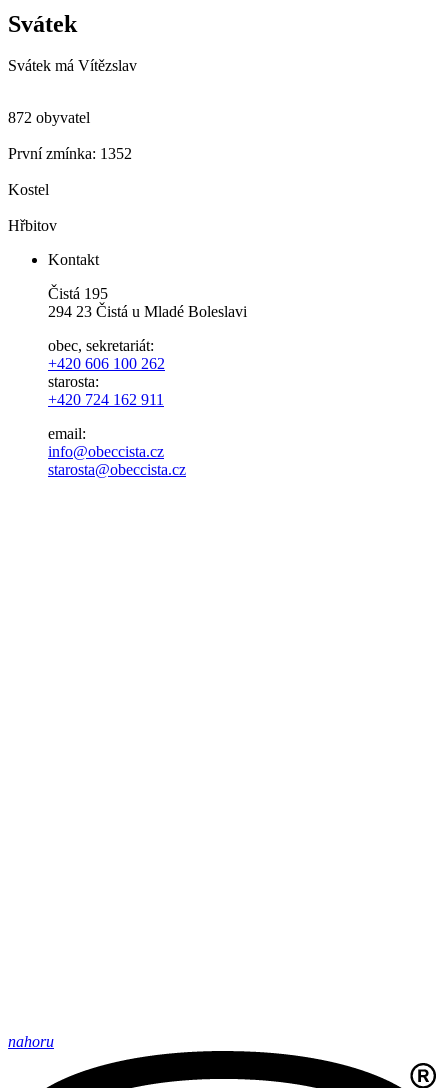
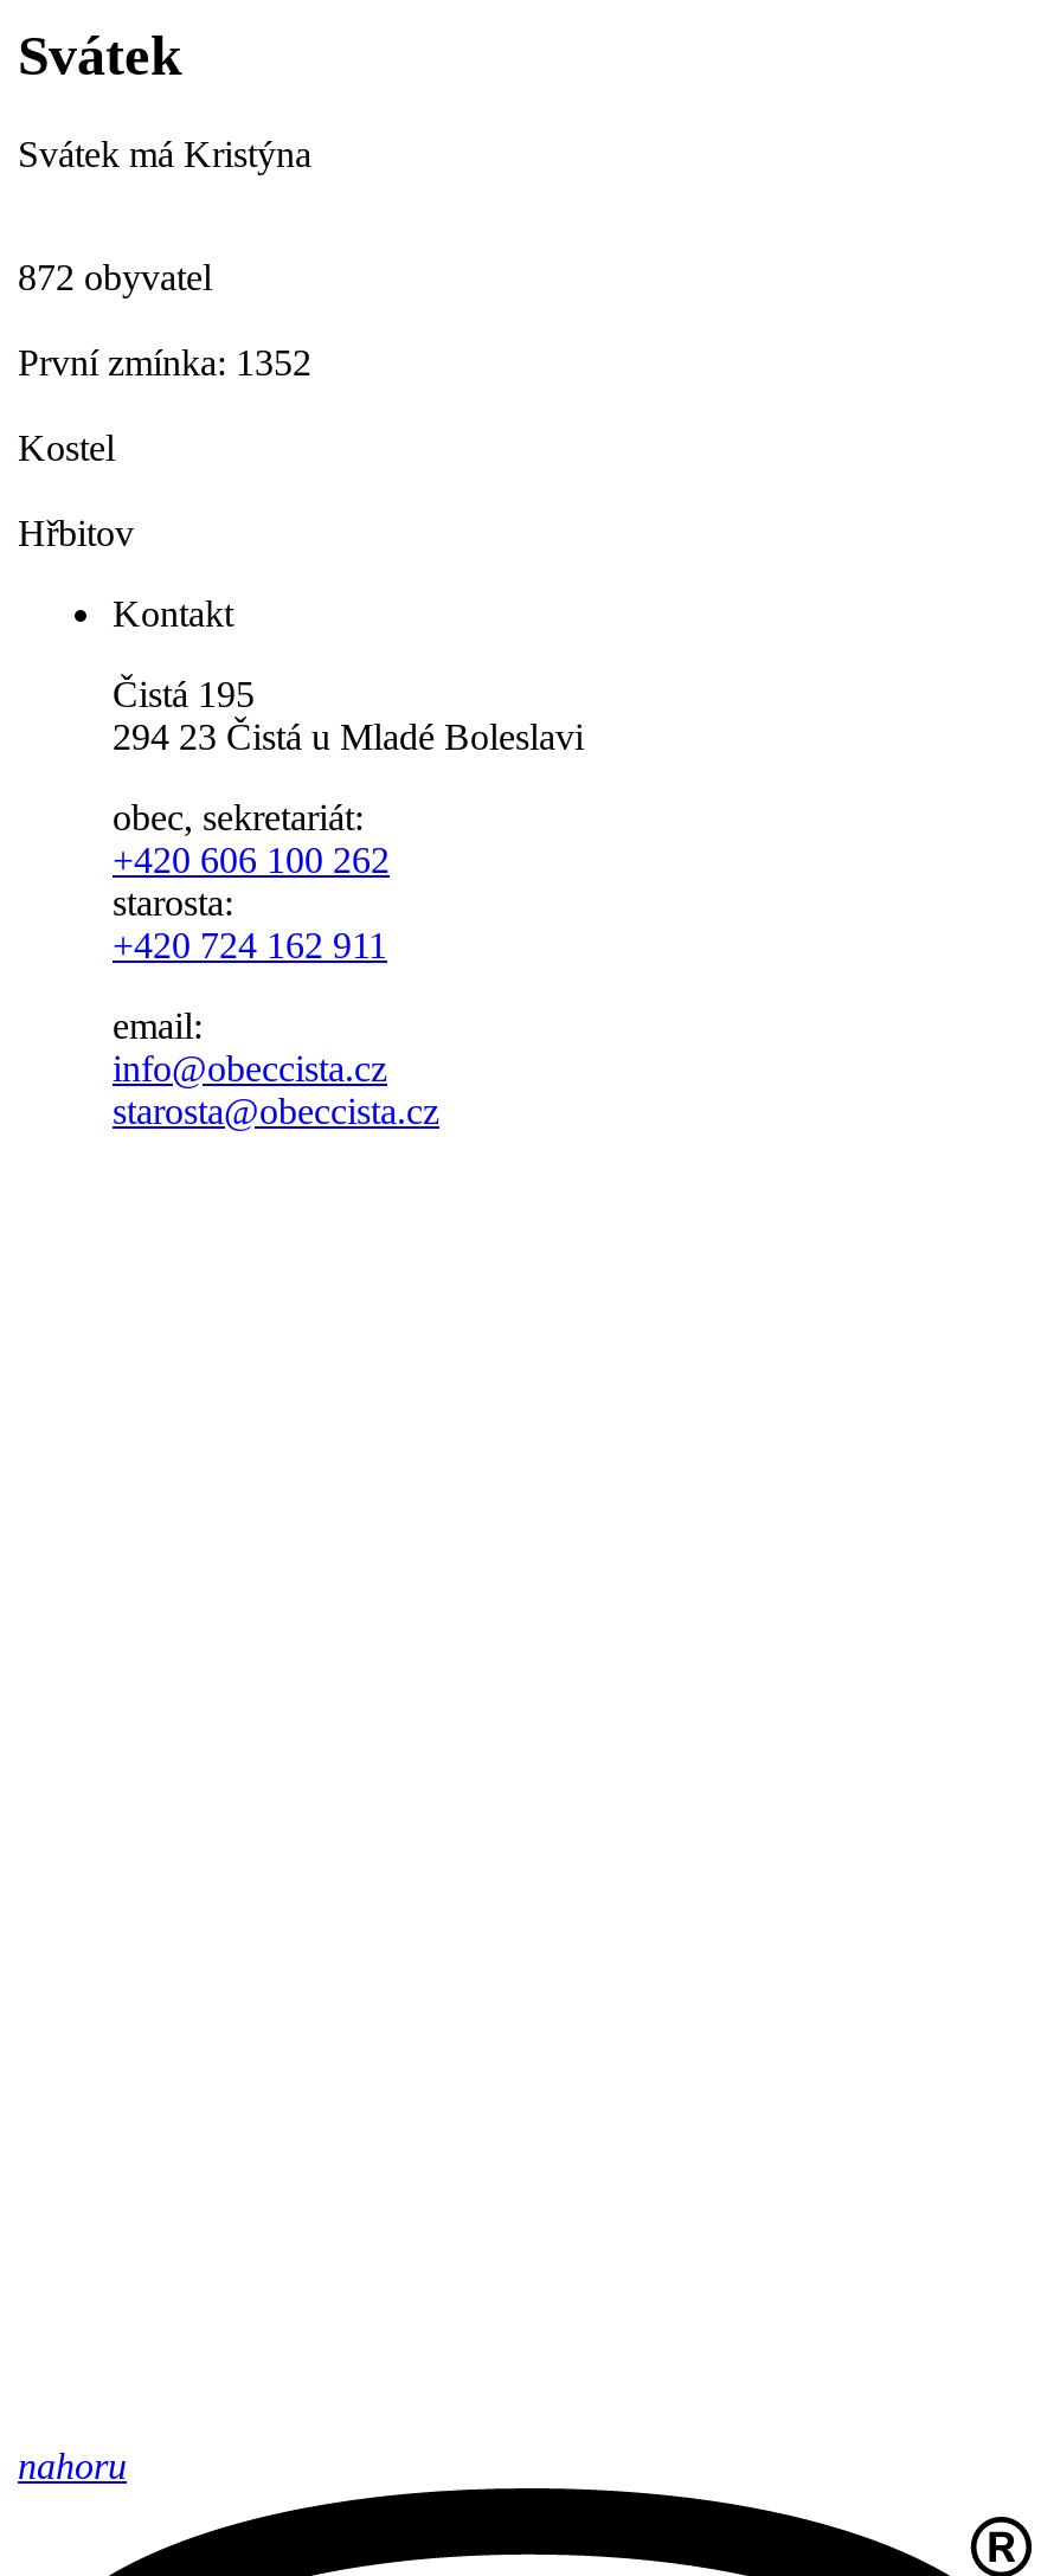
[8,57,137,74] Svátek má Vítězslav -> [18,135,311,175] Svátek má Kristýna

